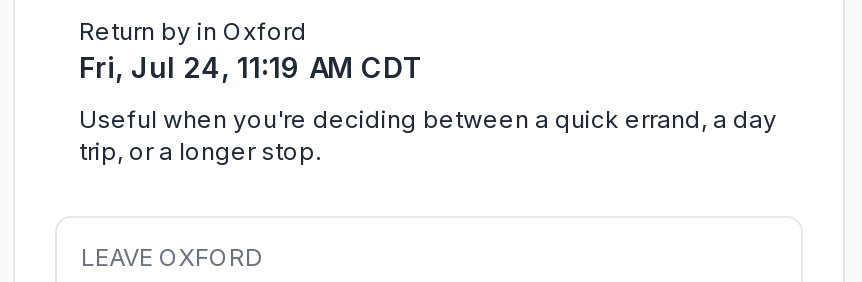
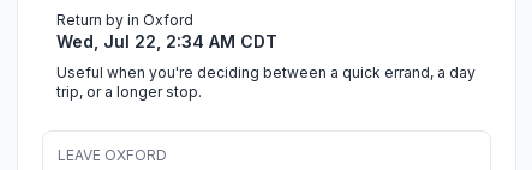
[79,50,423,84] Fri, Jul 24, 11:19 AM CDT -> [56,31,277,52] Wed, Jul 22, 2:34 AM CDT

